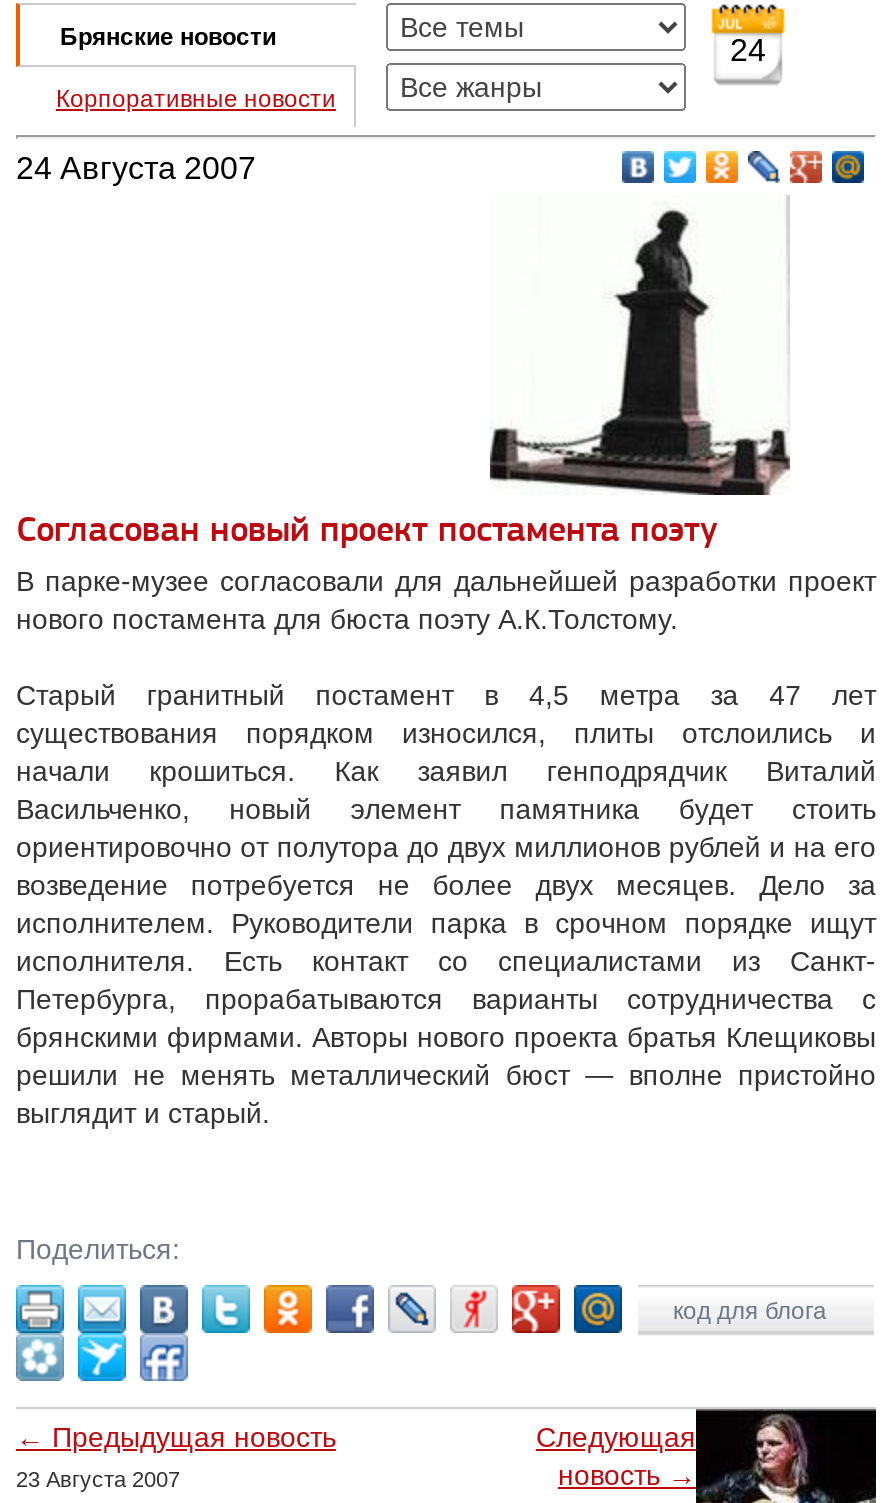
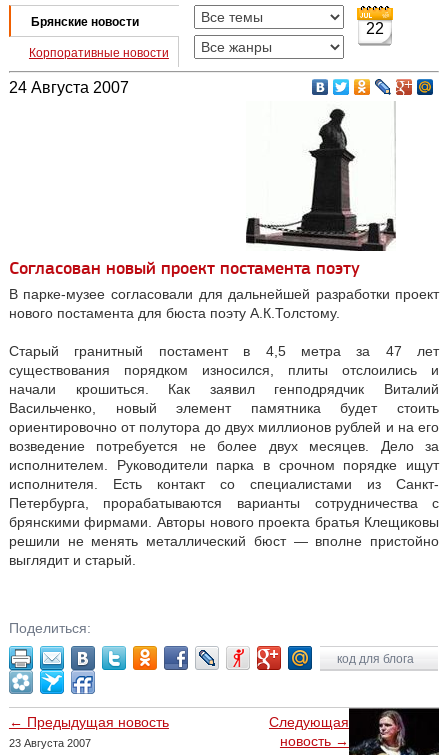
[730,33,766,67] 24 -> [366,20,384,37] 22

